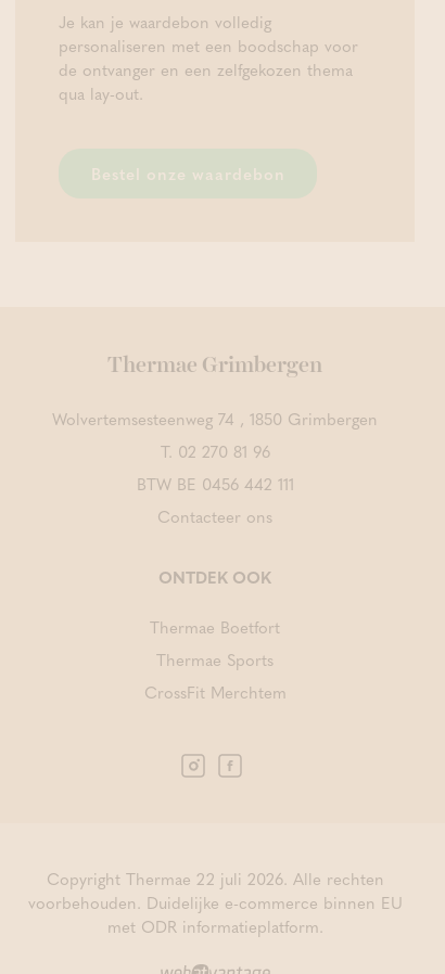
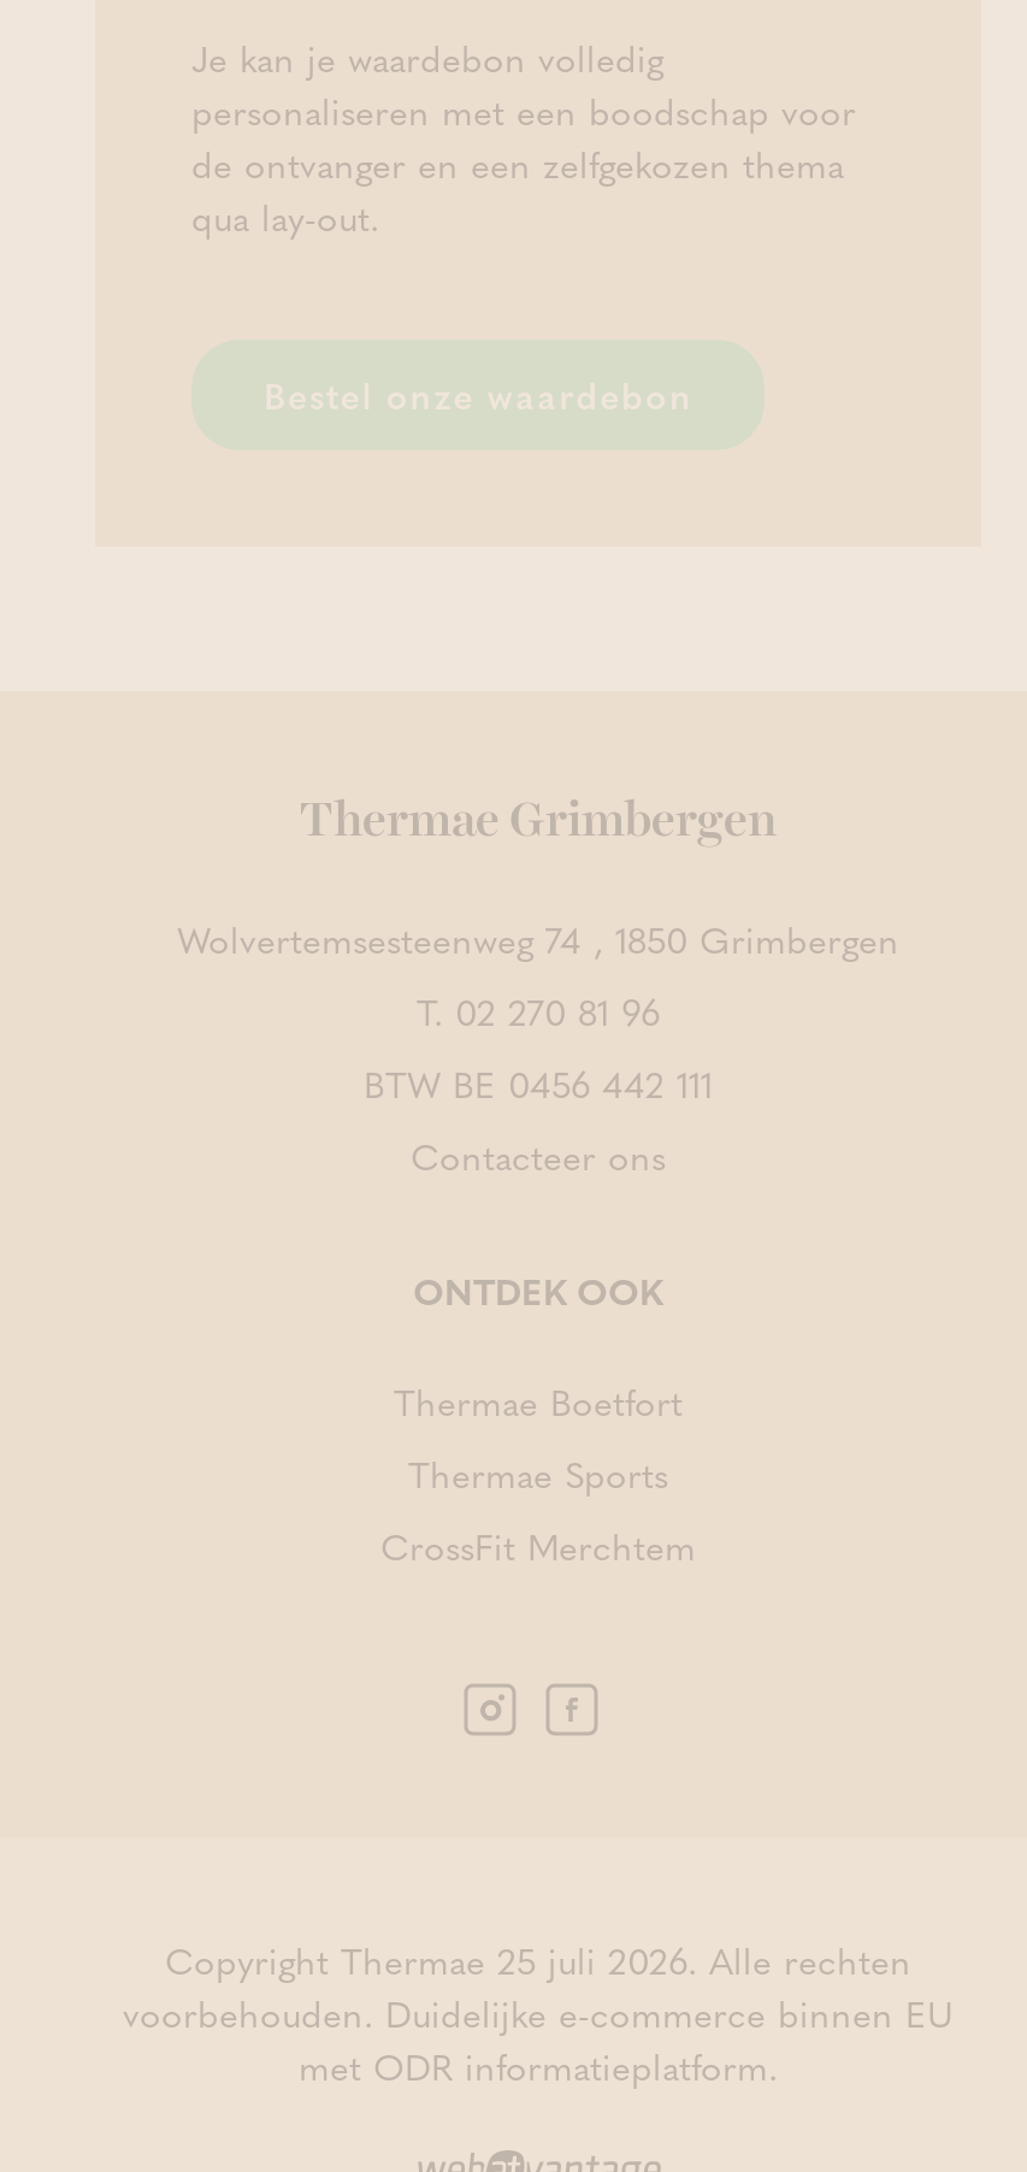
[46,866,384,890] Copyright Thermae 22 juli 2026. Alle rechten -> [165,1933,911,1986] Copyright Thermae 25 juli 2026. Alle rechten

